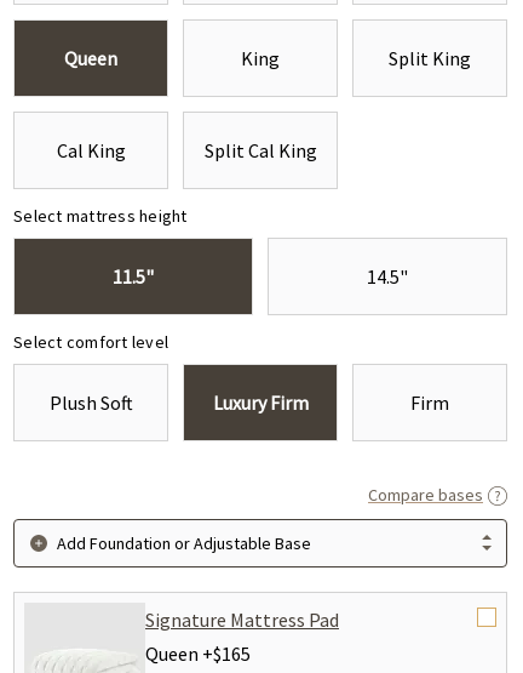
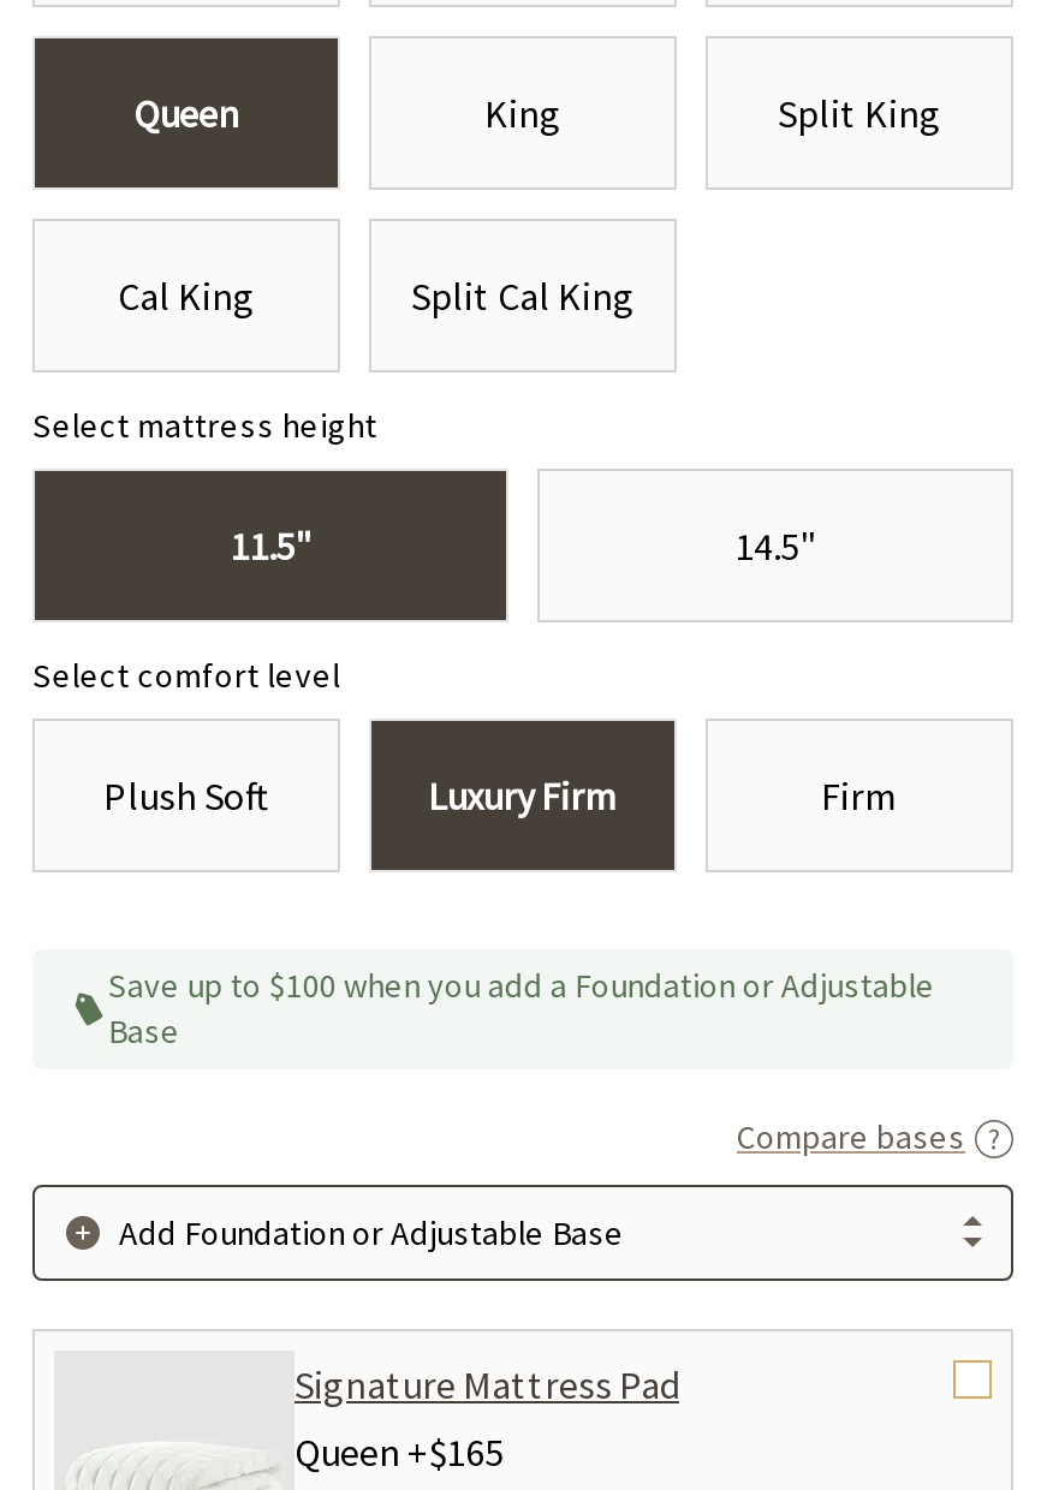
none -> [108,964,935,1053] Save up to $100 when you add a Foundation or Adjustable | Base

